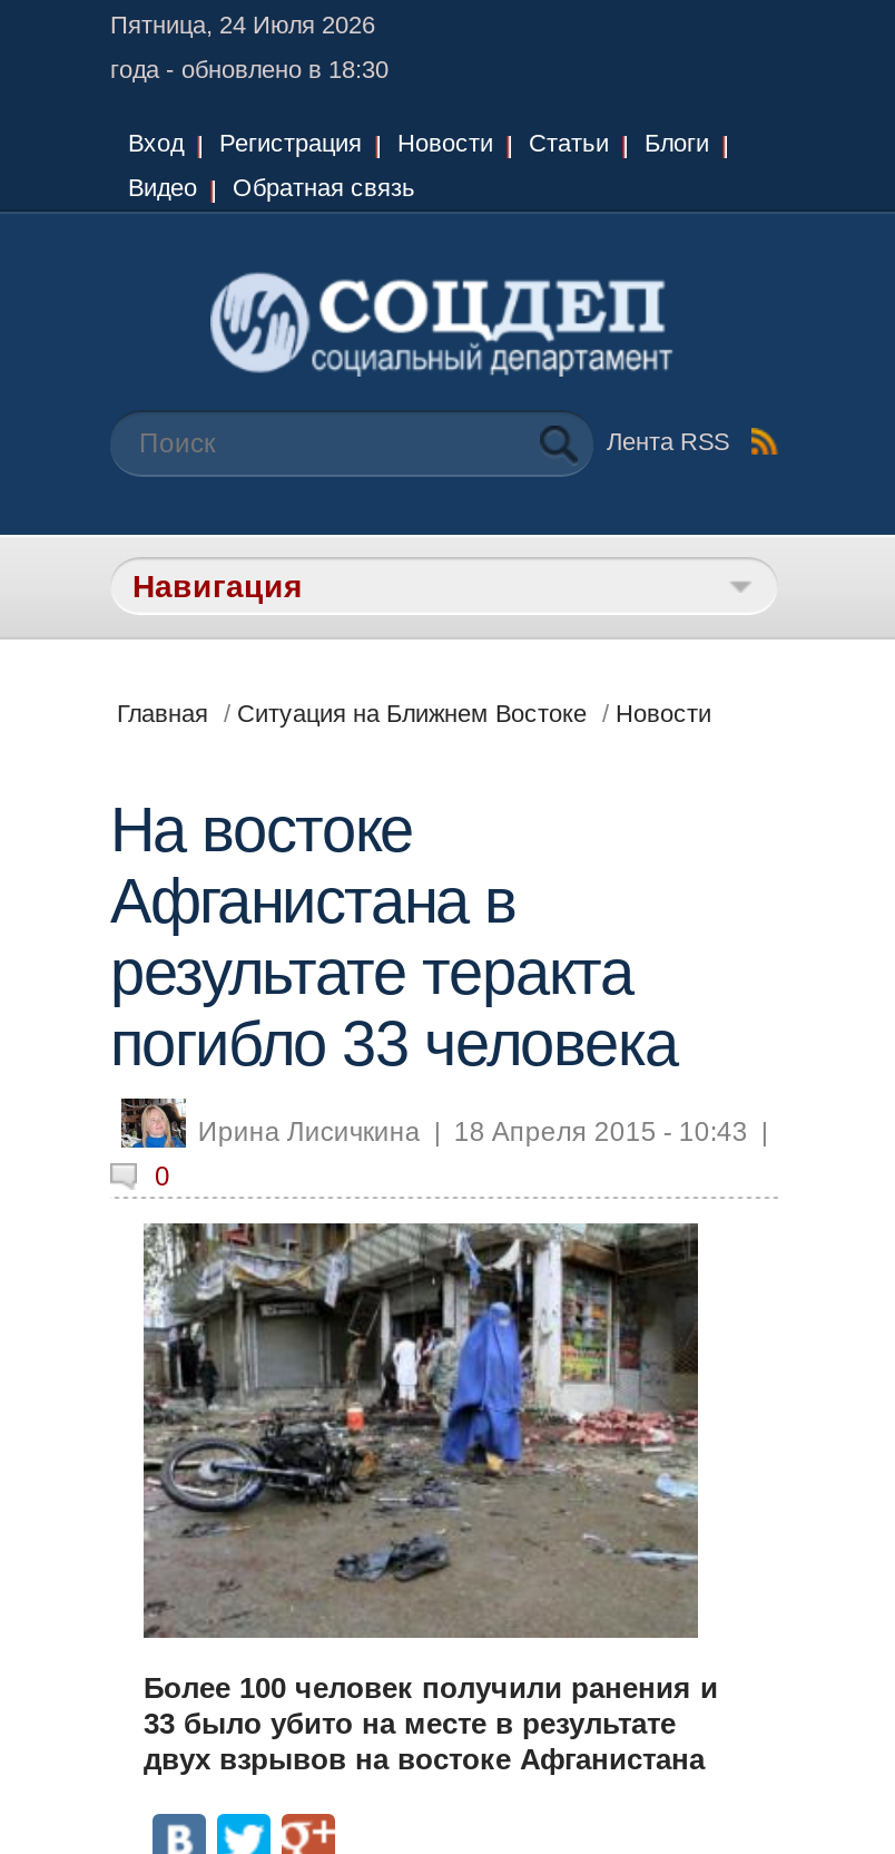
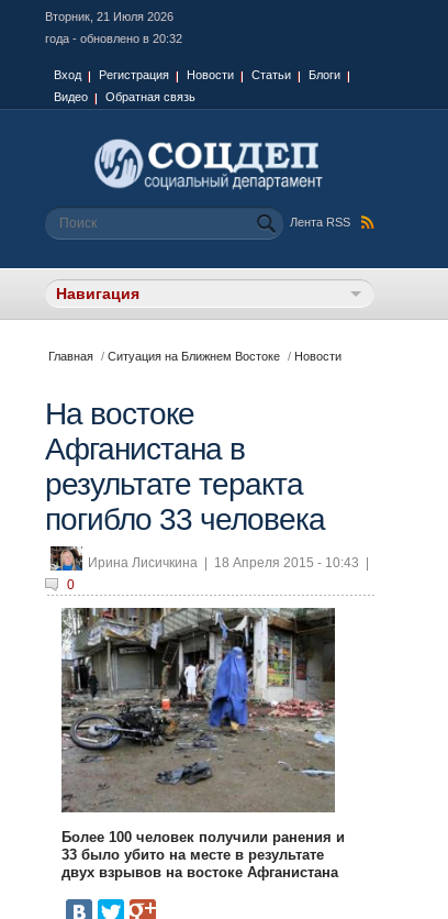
[110,11,375,38] Пятница, 24 Июля 2026 -> [45,10,173,23] Вторник, 21 Июля 2026
[110,56,389,82] года - обновлено в 18:30 -> [45,32,182,45] года - обновлено в 20:32

